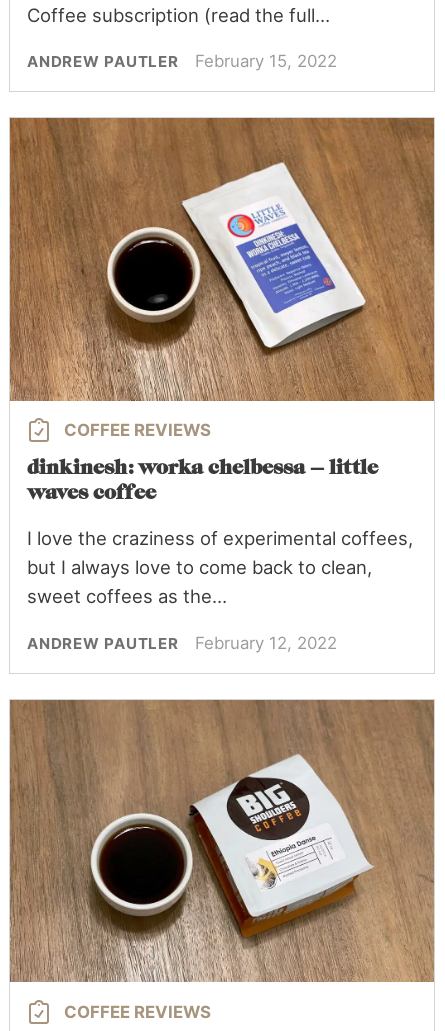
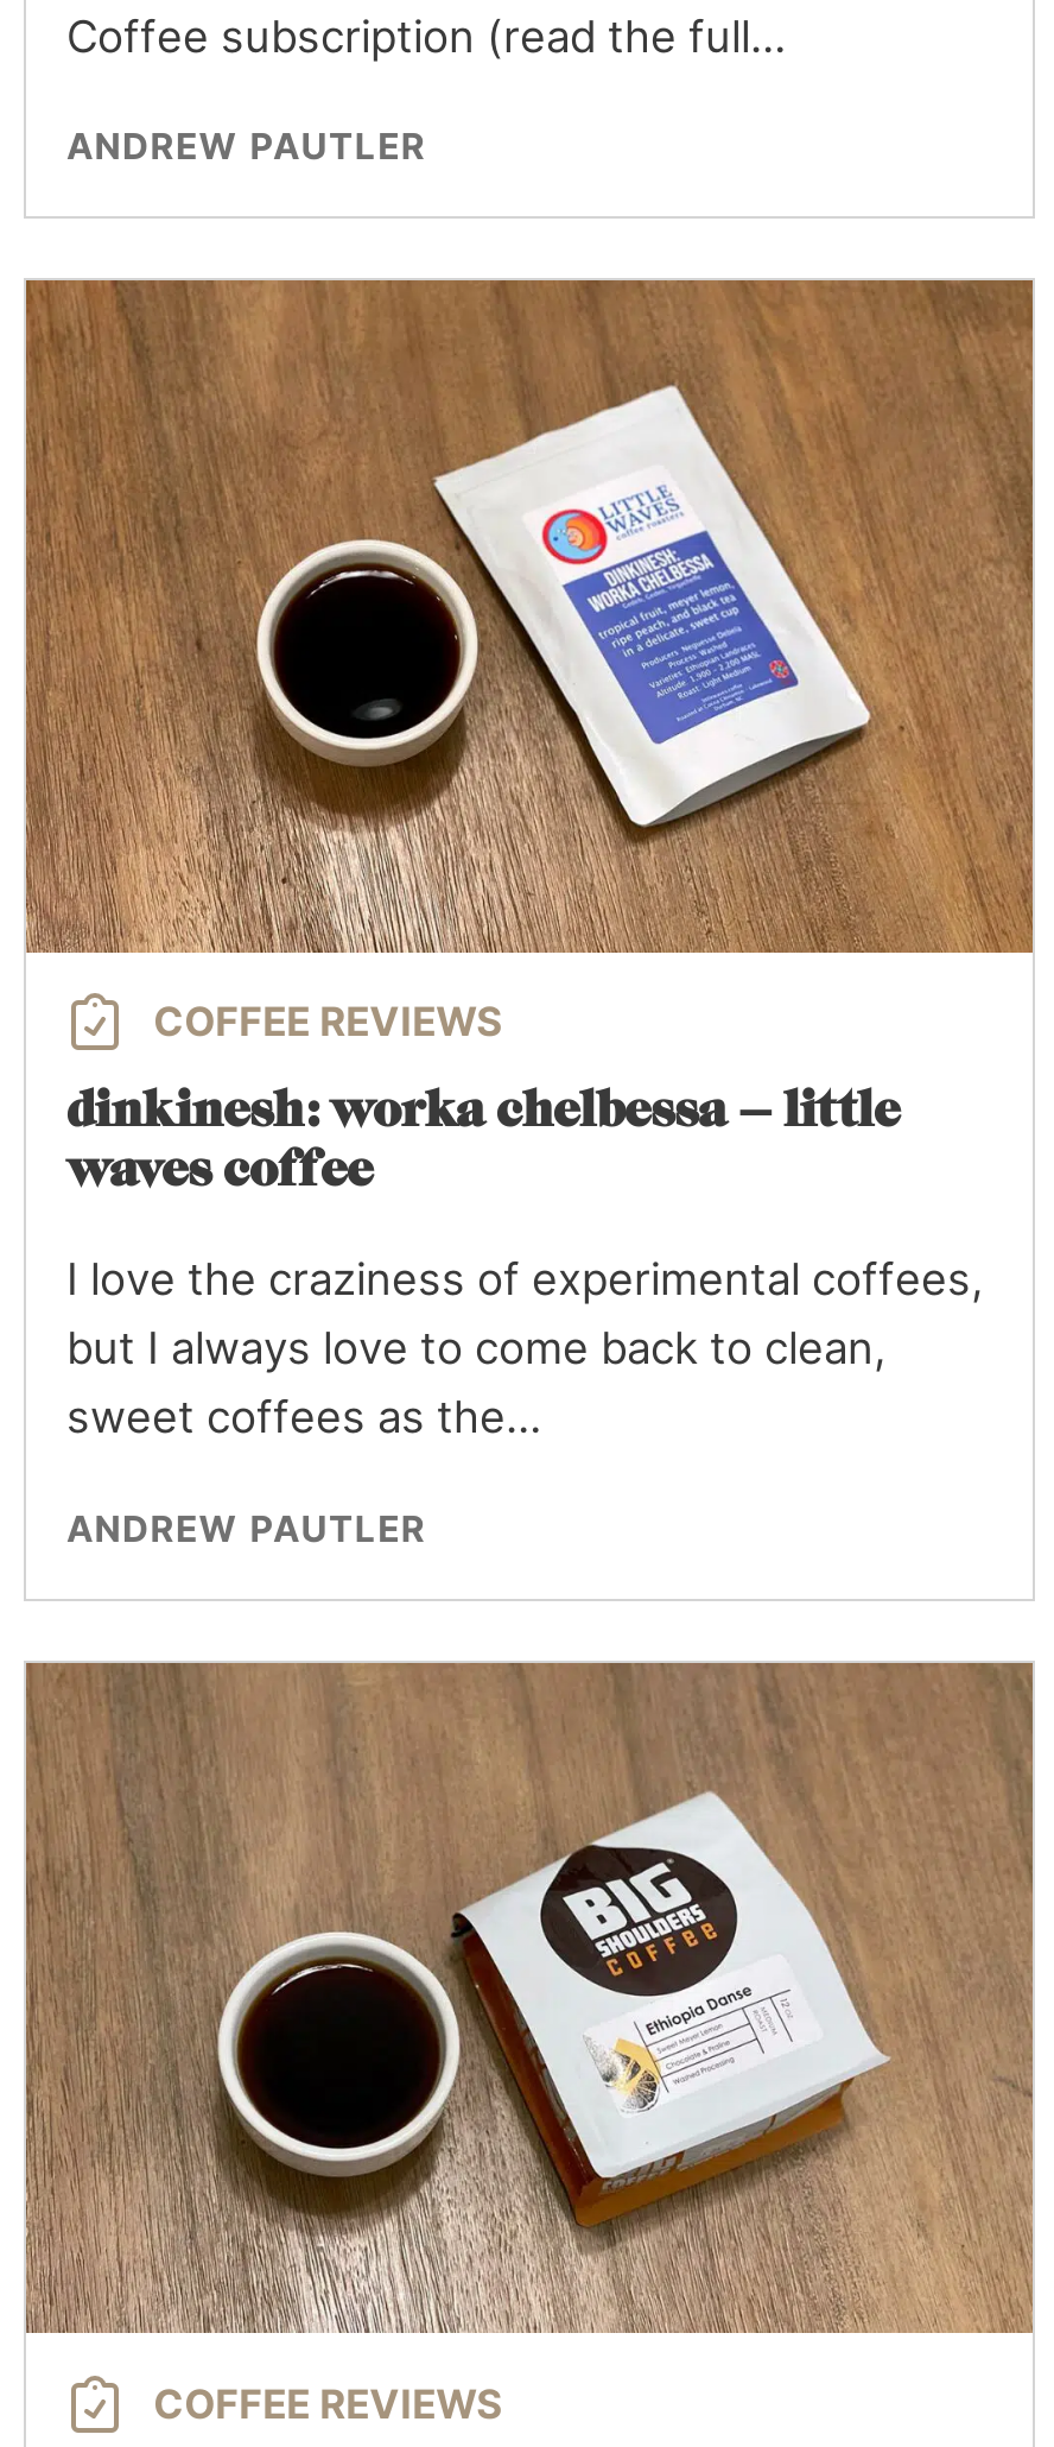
[27,51,337,71] ANDREW PAUTLER February 15, 2022 -> [66,124,426,169] ANDREW PAUTLER
[27,633,337,653] ANDREW PAUTLER February 12, 2022 -> [66,1506,426,1551] ANDREW PAUTLER

